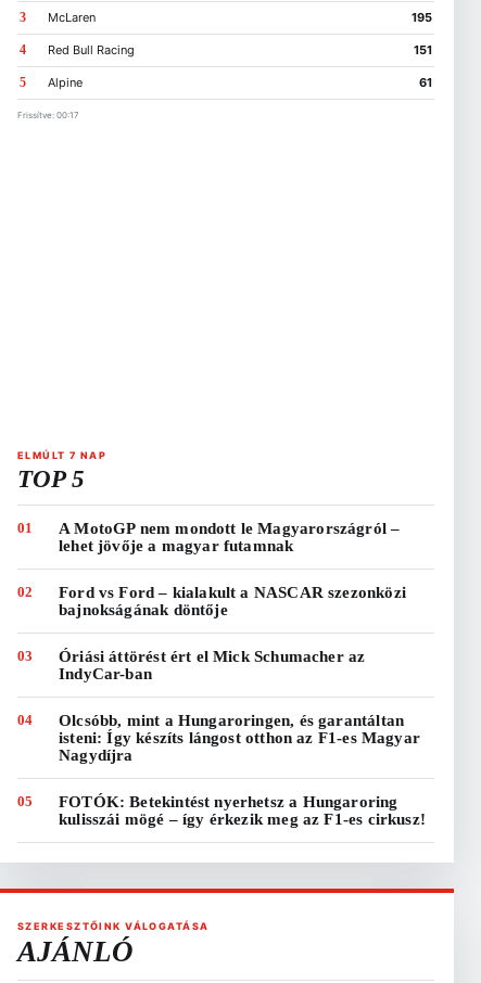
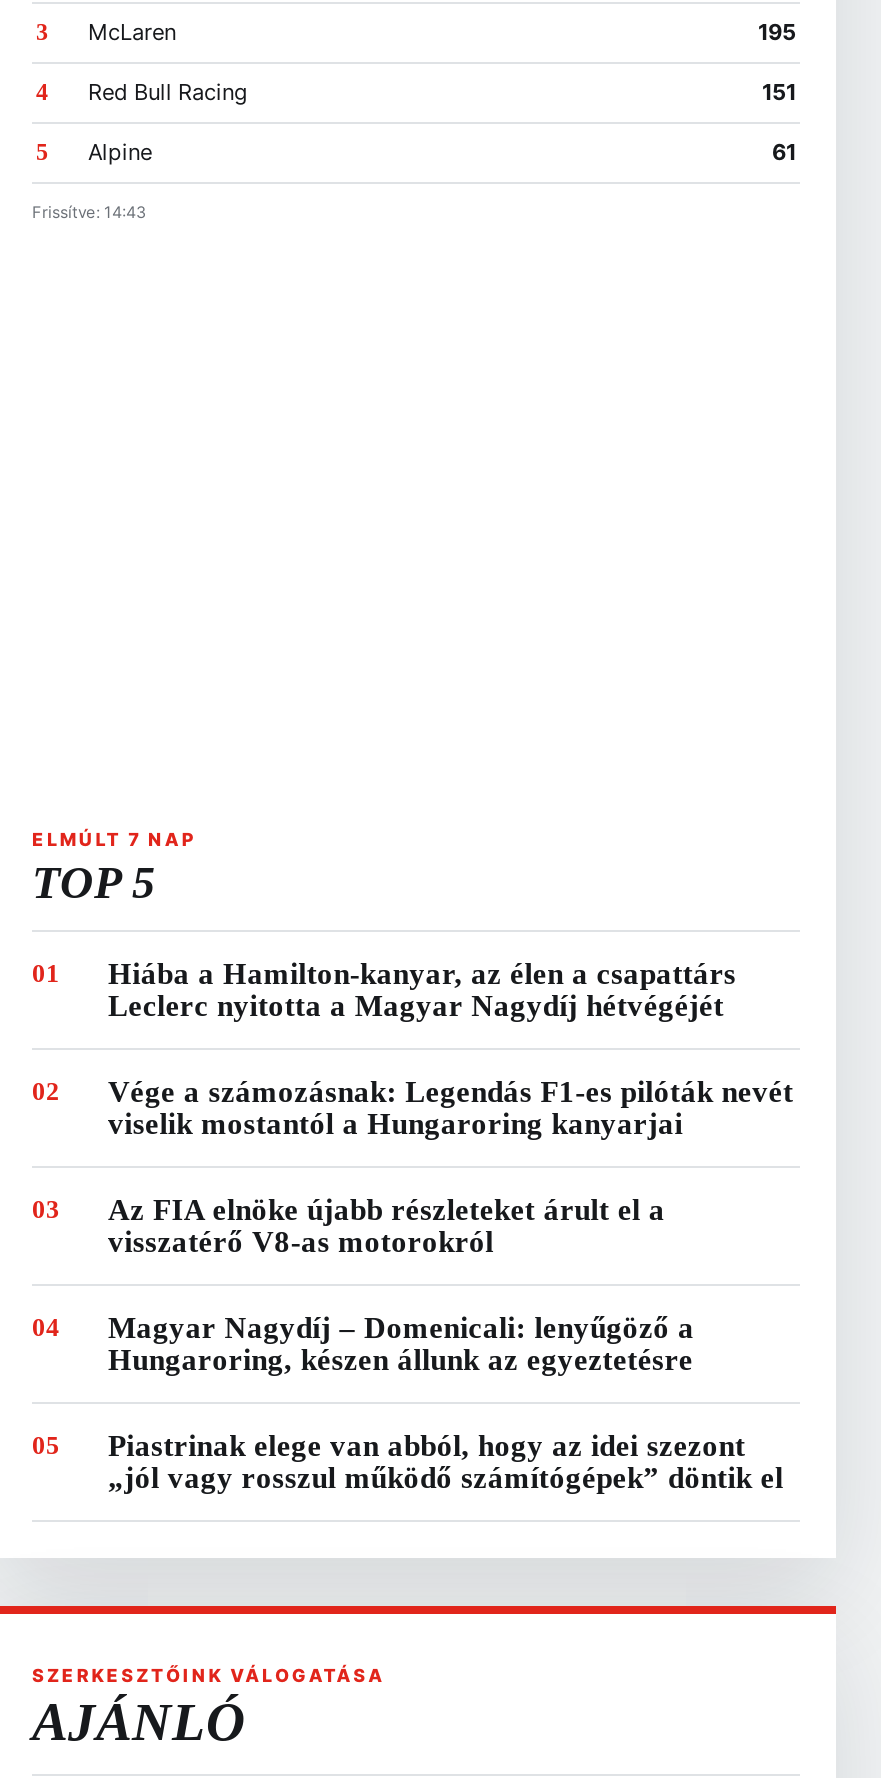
[17,109,79,120] Frissítve: 00:17 -> [32,201,146,221] Frissítve: 14:43
[59,519,400,554] A MotoGP nem mondott le Magyarországról – | lehet jövője a magyar futamnak -> [108,957,736,1021] Hiába a Hamilton-kanyar, az élen a csapattárs | Leclerc nyitotta a Magyar Nagydíj hétvégéjét
[59,583,406,618] Ford vs Ford – kialakult a NASCAR szezonközi | bajnokságának döntője -> [108,1075,793,1139] Vége a számozásnak: Legendás F1-es pilóták nevét | viselik mostantól a Hungaroring kanyarjai
[59,647,365,682] Óriási áttörést ért el Mick Schumacher az | IndyCar-ban -> [108,1193,665,1257] Az FIA elnöke újabb részleteket árult el a | visszatérő V8-as motorokról
[59,711,420,764] Olcsóbb, mint a Hungaroringen, és garantáltan | isteni: Így készíts lángost otthon az F1-es Magyar | Nagydíjra -> [108,1311,694,1375] Magyar Nagydíj – Domenicali: lenyűgöző a | Hungaroring, készen állunk az egyeztetésre
[59,793,426,828] FOTÓK: Betekintést nyerhetsz a Hungaroring | kulisszái mögé – így érkezik meg az F1-es cirkusz! -> [108,1429,783,1493] Piastrinak elege van abból, hogy az idei szezont | „jól vagy rosszul működő számítógépek” döntik el

